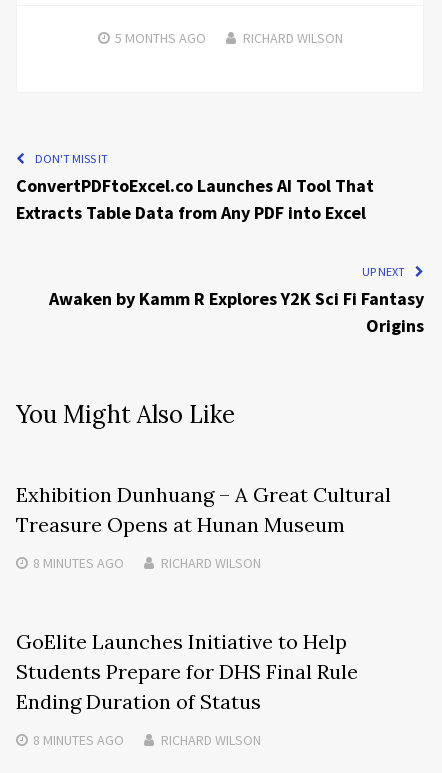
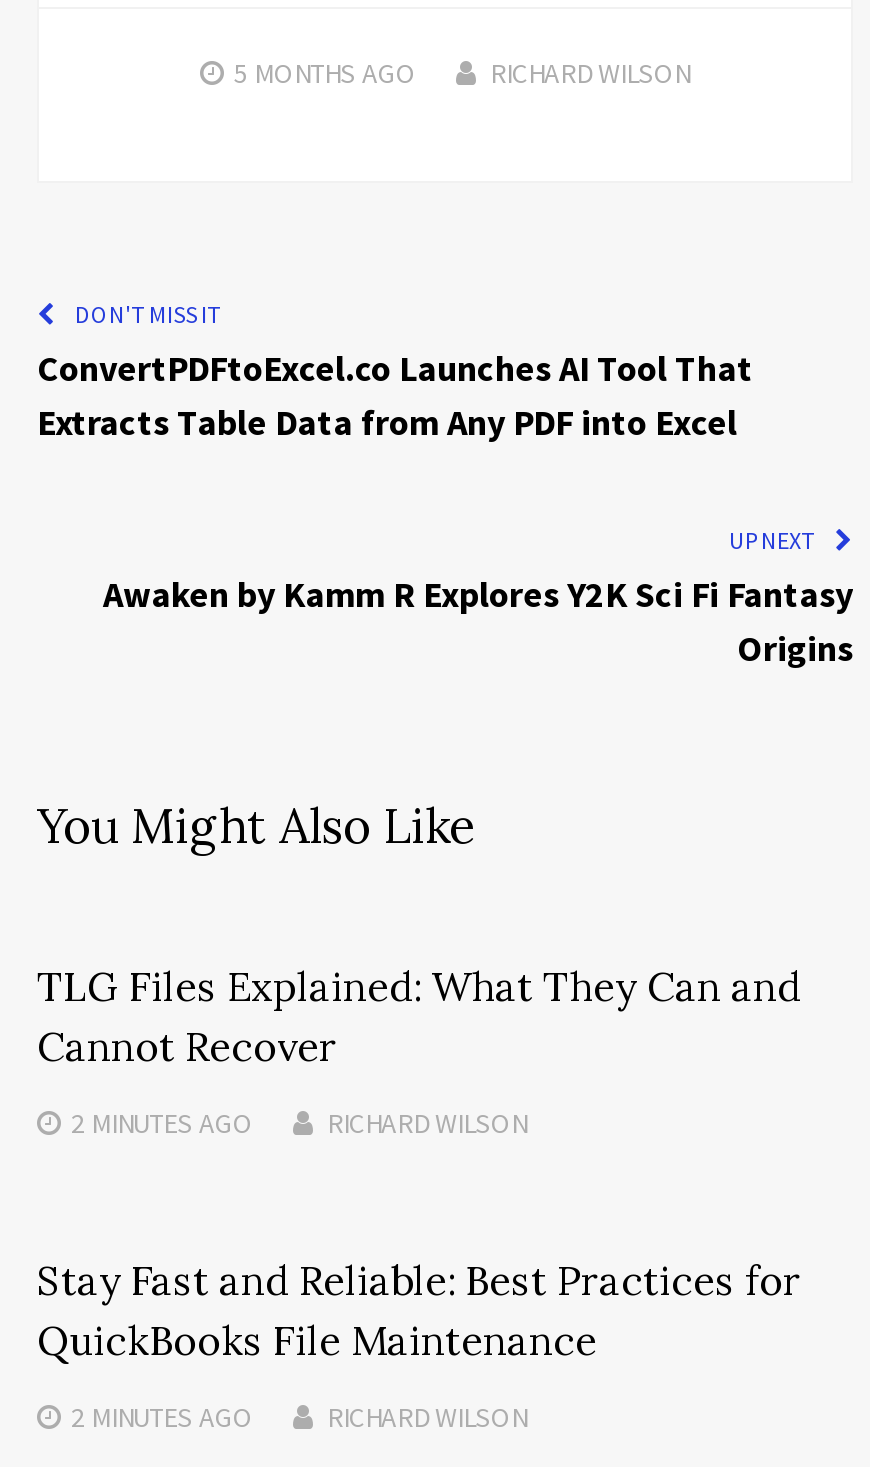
[16,481,391,536] Exhibition Dunhuang – A Great Cultural | Treasure Opens at Hunan Museum -> [37,961,801,1071] TLG Files Explained: What They Can and | Cannot Recover
[33,553,124,571] 8 MINUTES AGO -> [71,1105,253,1141] 2 MINUTES AGO
[16,628,358,713] GoElite Launches Initiative to Help | Students Prepare for DHS Final Rule | Ending Duration of Status -> [37,1255,801,1365] Stay Fast and Reliable: Best Practices for | QuickBooks File Maintenance
[33,730,124,748] 8 MINUTES AGO -> [71,1399,253,1435] 2 MINUTES AGO

